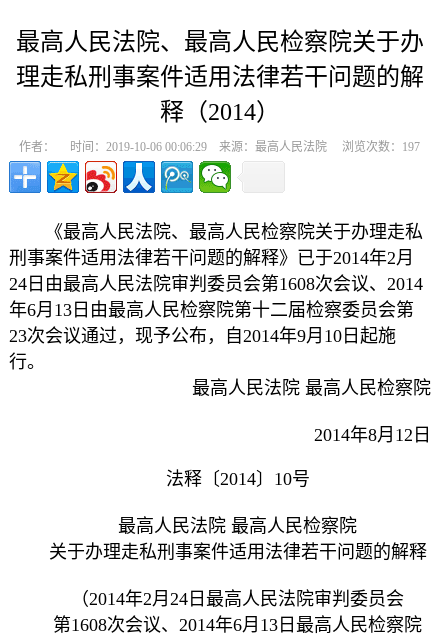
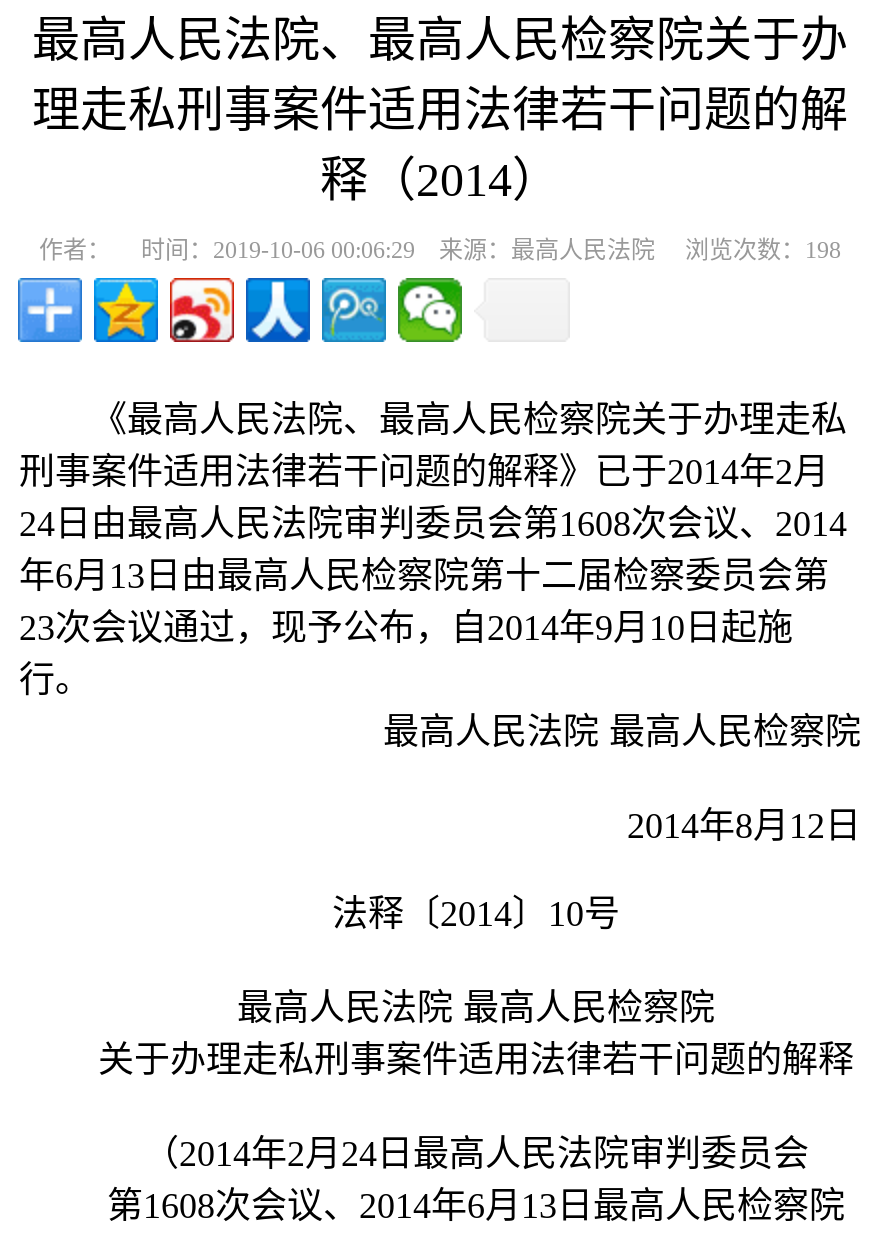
[19,140,420,154] 作者： 时间：2019-10-06 00:06:29 来源：最高人民法院 浏览次数：197 -> [39,236,841,264] 作者： 时间：2019-10-06 00:06:29 来源：最高人民法院 浏览次数：198

